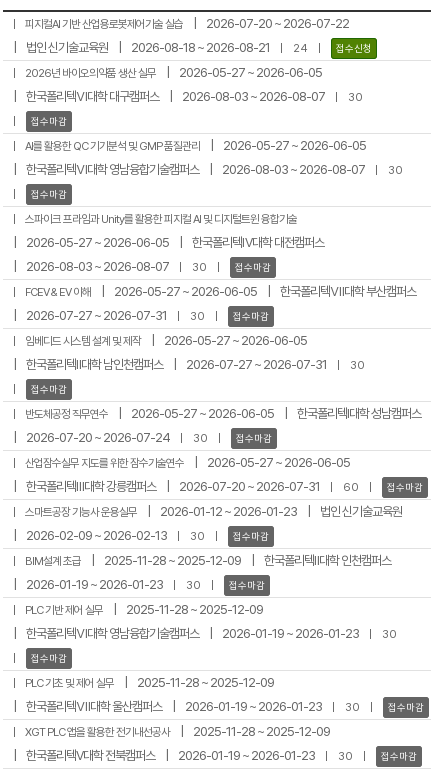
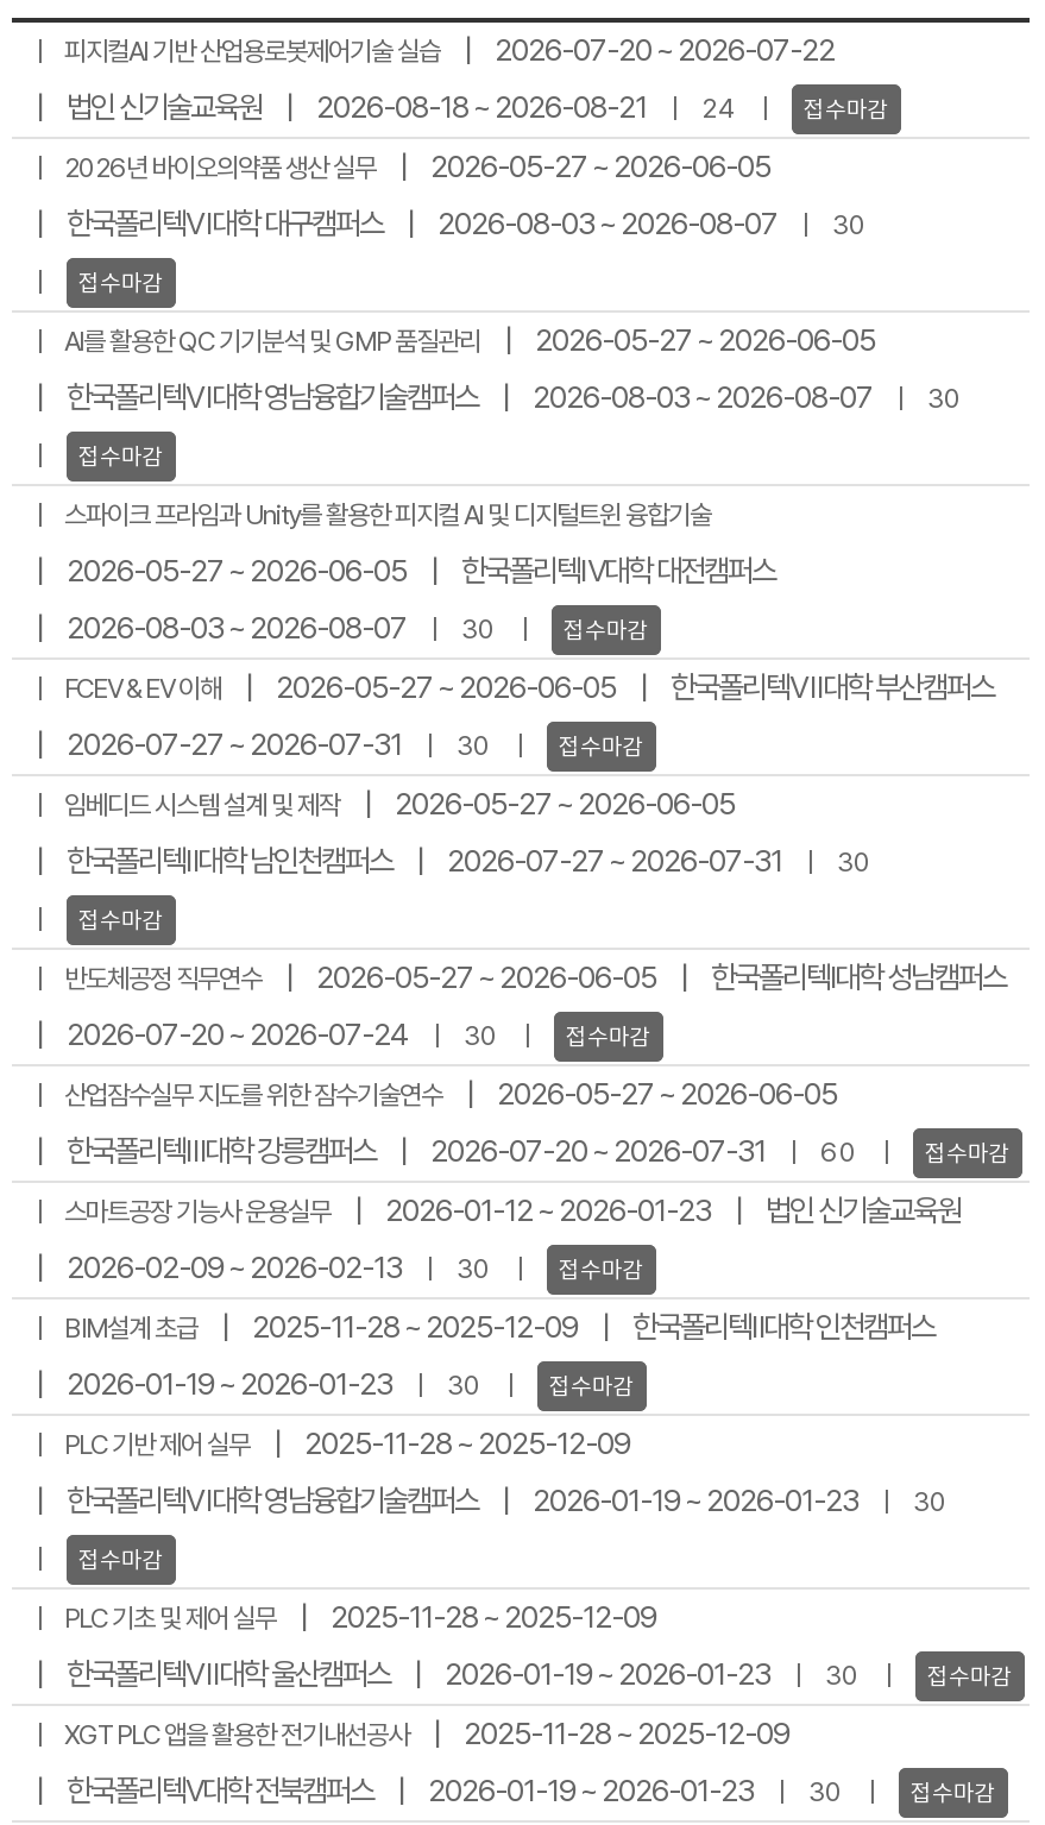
[336,43,372,54] 접수신청 -> [804,96,889,122] 접수마감

